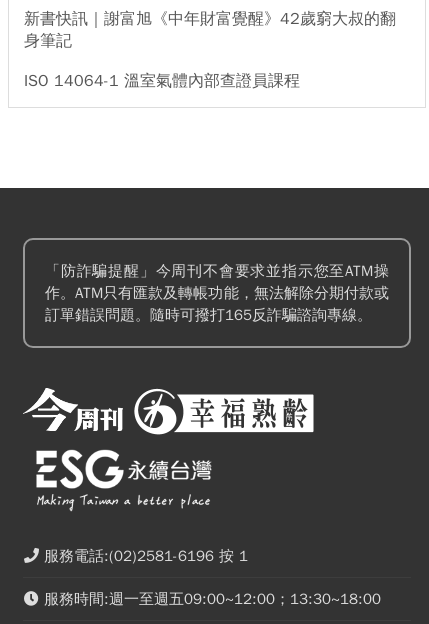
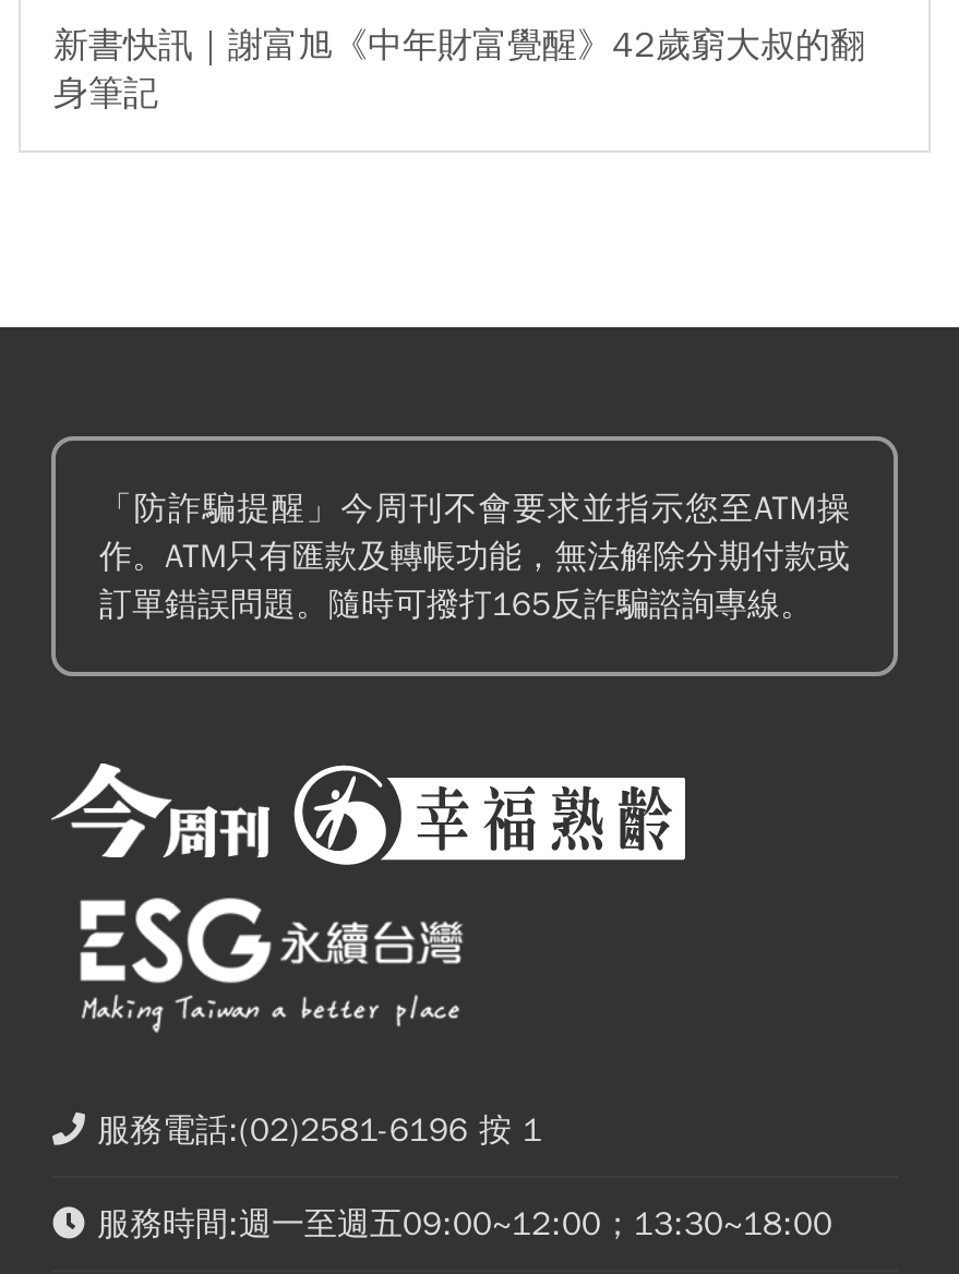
[24,71,300,91] ISO 14064-1 溫室氣體內部查證員課程 -> none

